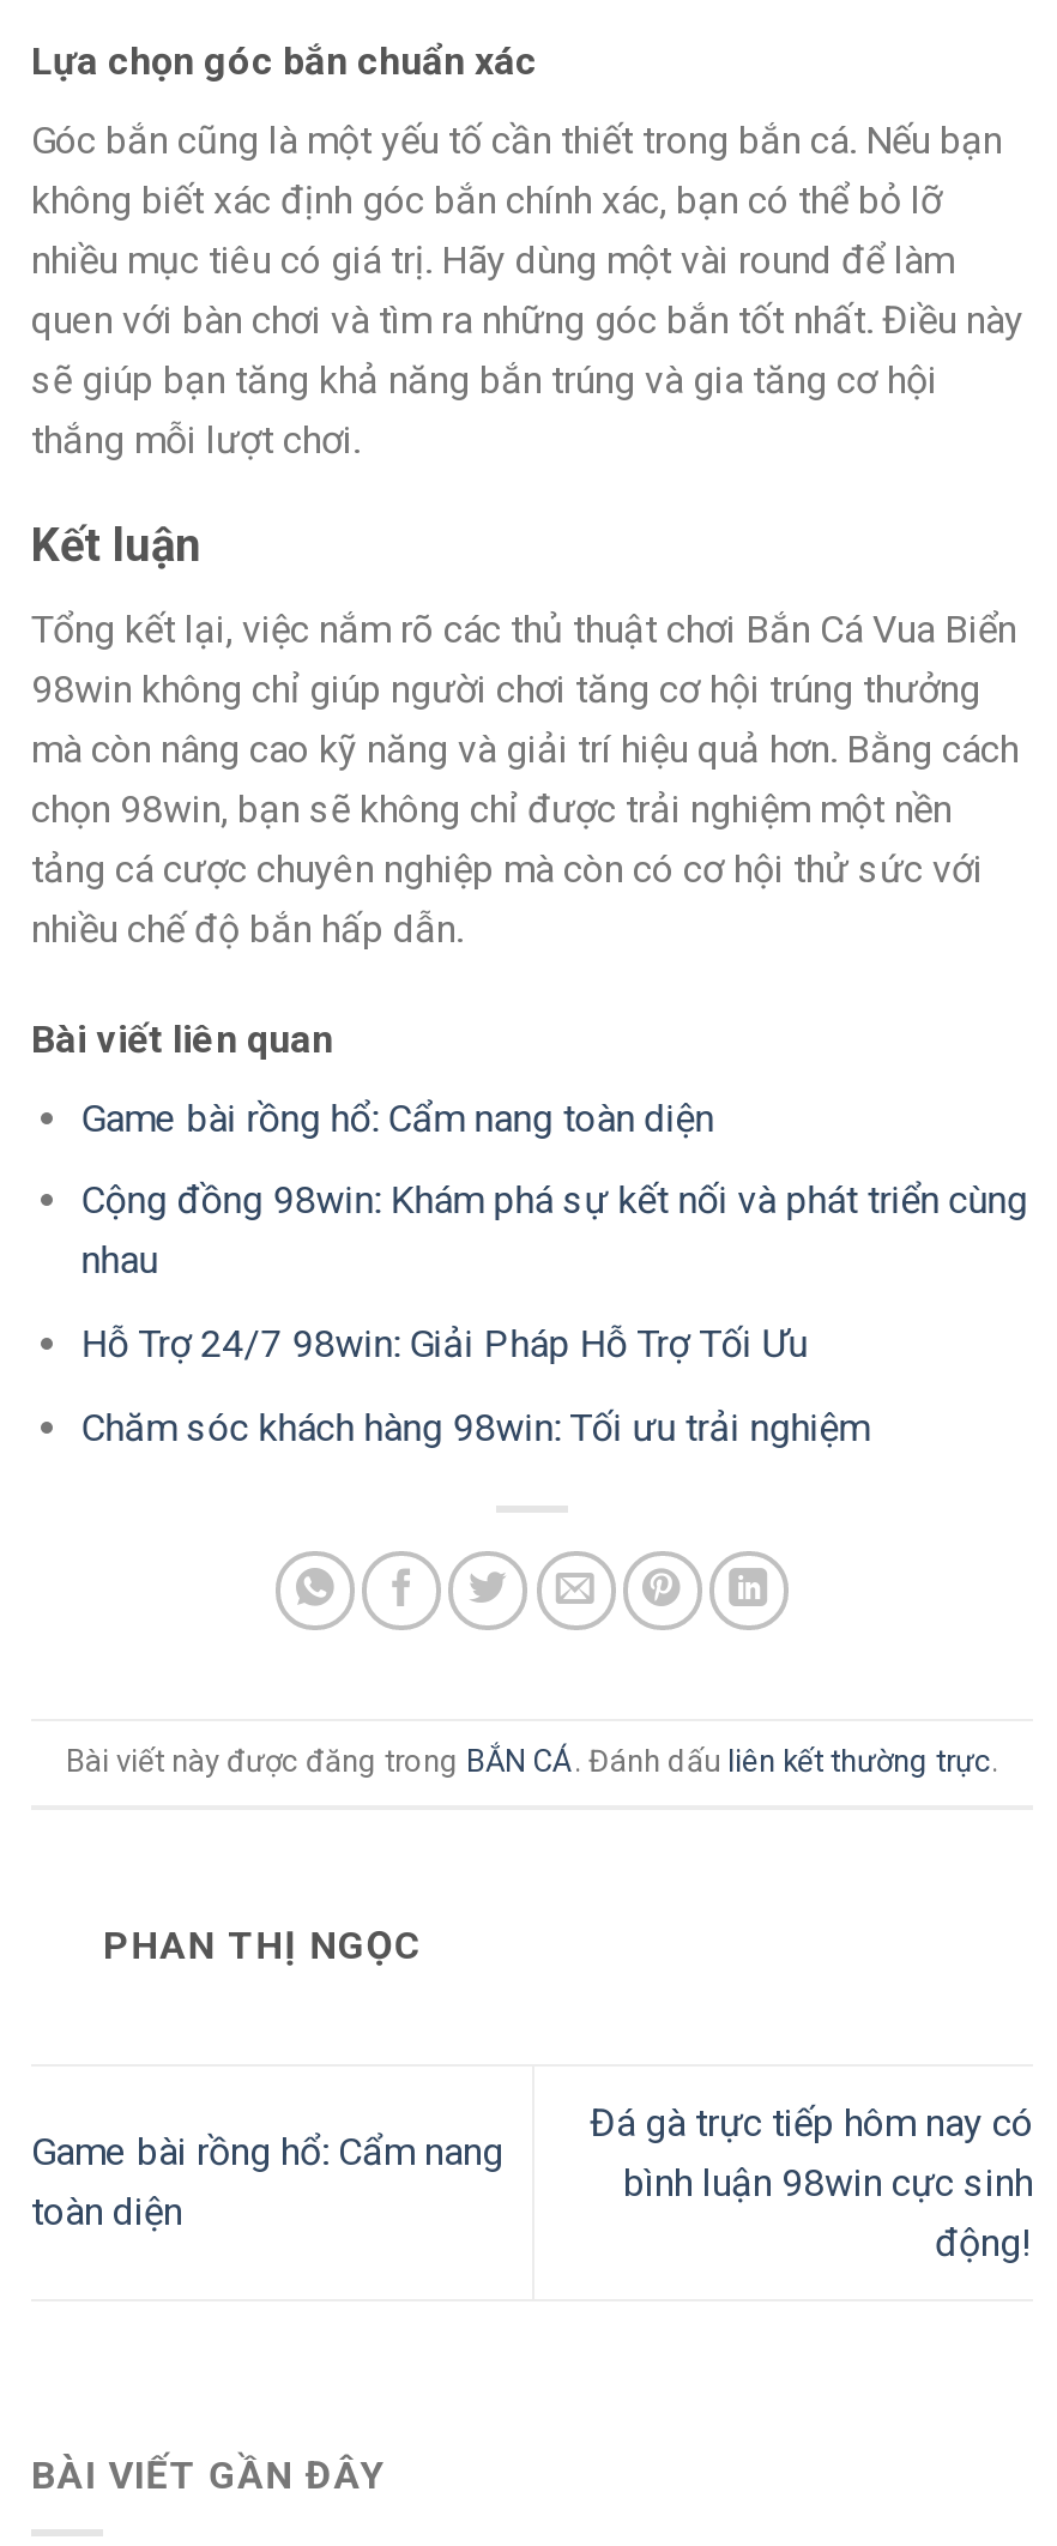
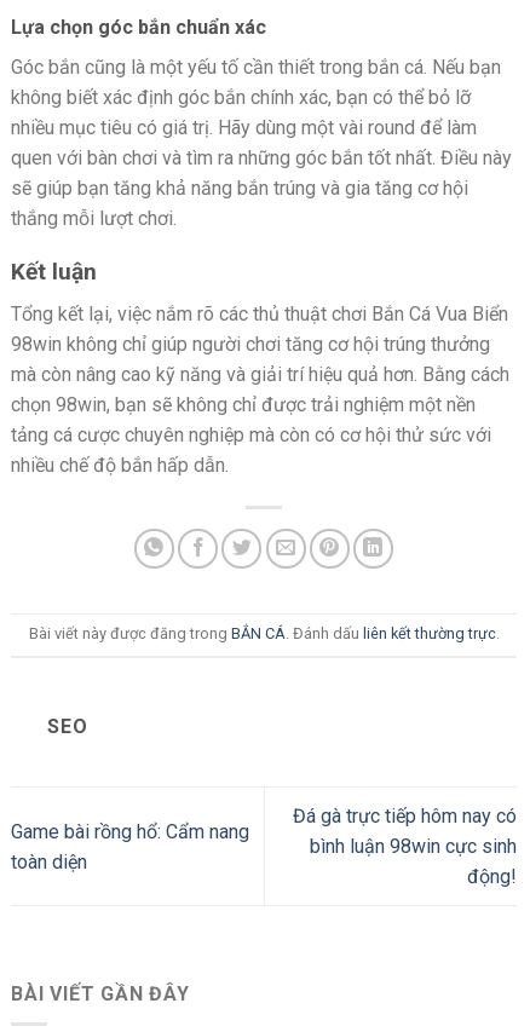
[31,1016,1028,1449] Bài viết liên quan | Game bài rồng hổ: Cẩm nang toàn diện | Cộng đồng 98win: Khám phá sự kết nối và phát triển cùng | nhau | Hỗ Trợ 24/7 98win: Giải Pháp Hỗ Trợ Tối Ưu | Chăm sóc khách hàng 98win: Tối ưu trải nghiệm -> none
[103,1921,423,1967] PHAN THỊ NGỌC -> [47,715,88,738] SEO

